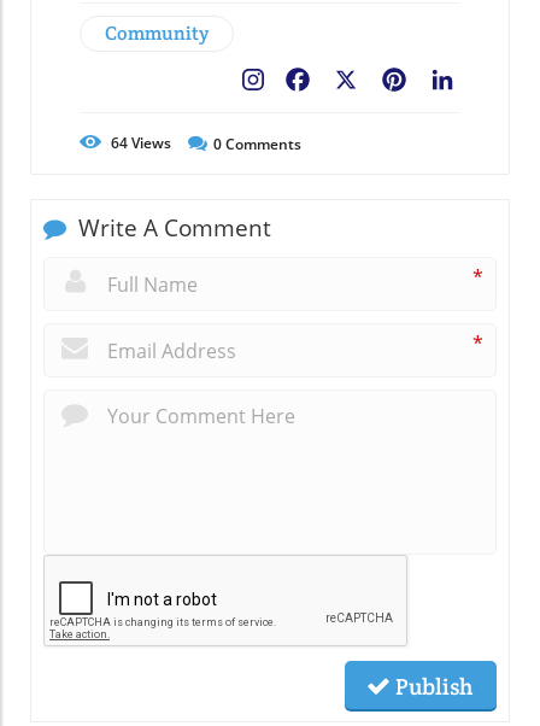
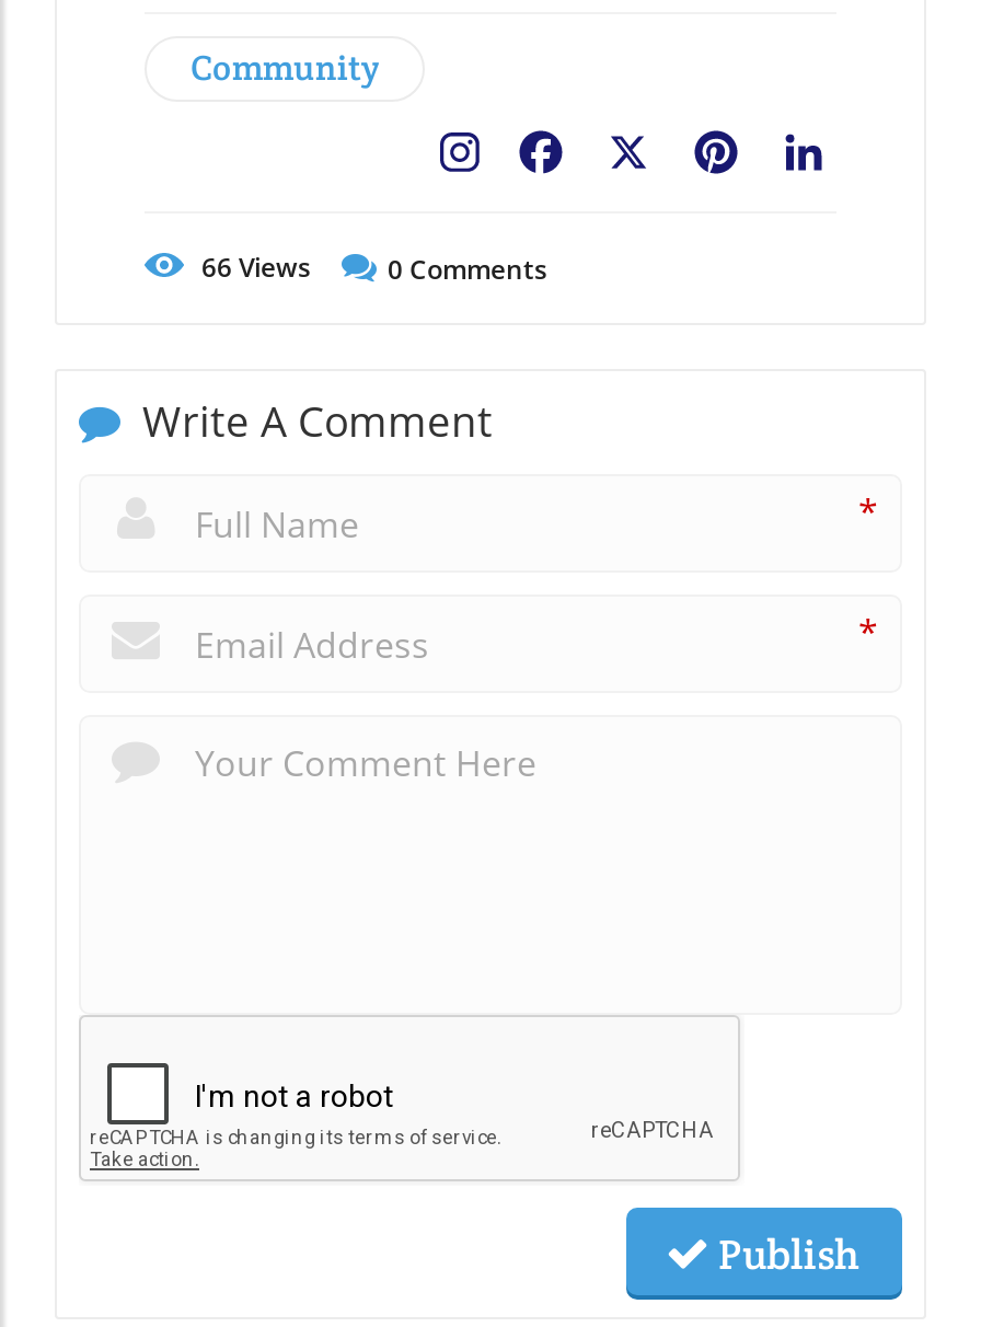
[111,133,171,153] 64 Views -> [201,249,311,286] 66 Views

